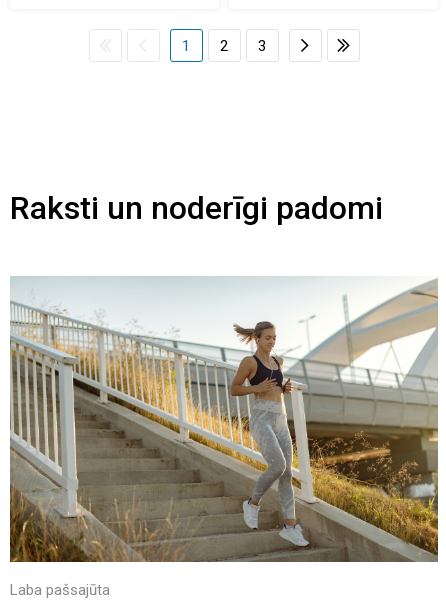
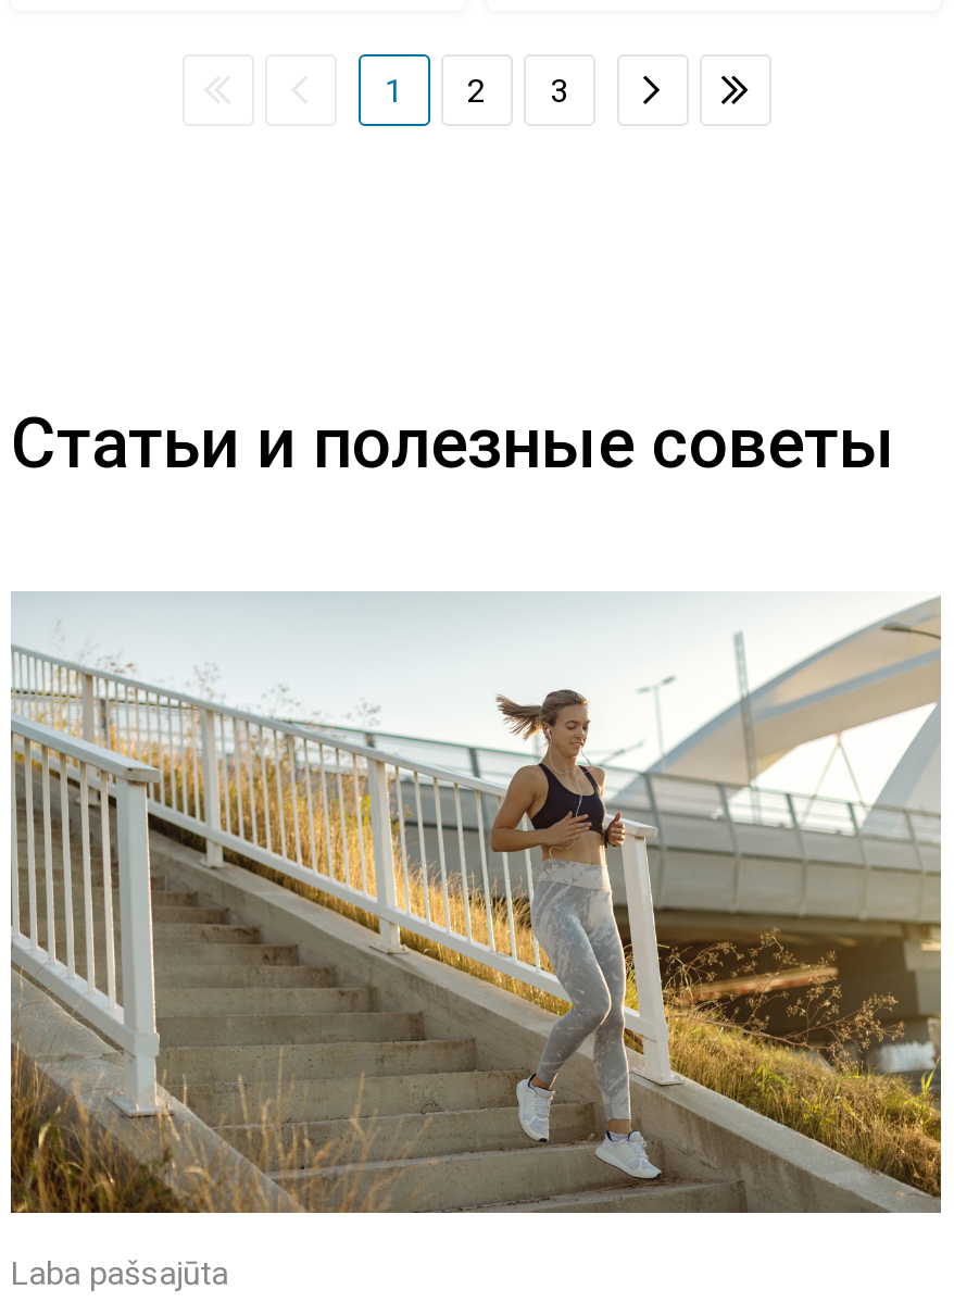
[10,189,383,227] Raksti un noderīgi padomi -> [11,403,895,486] Статьи и полезные советы

